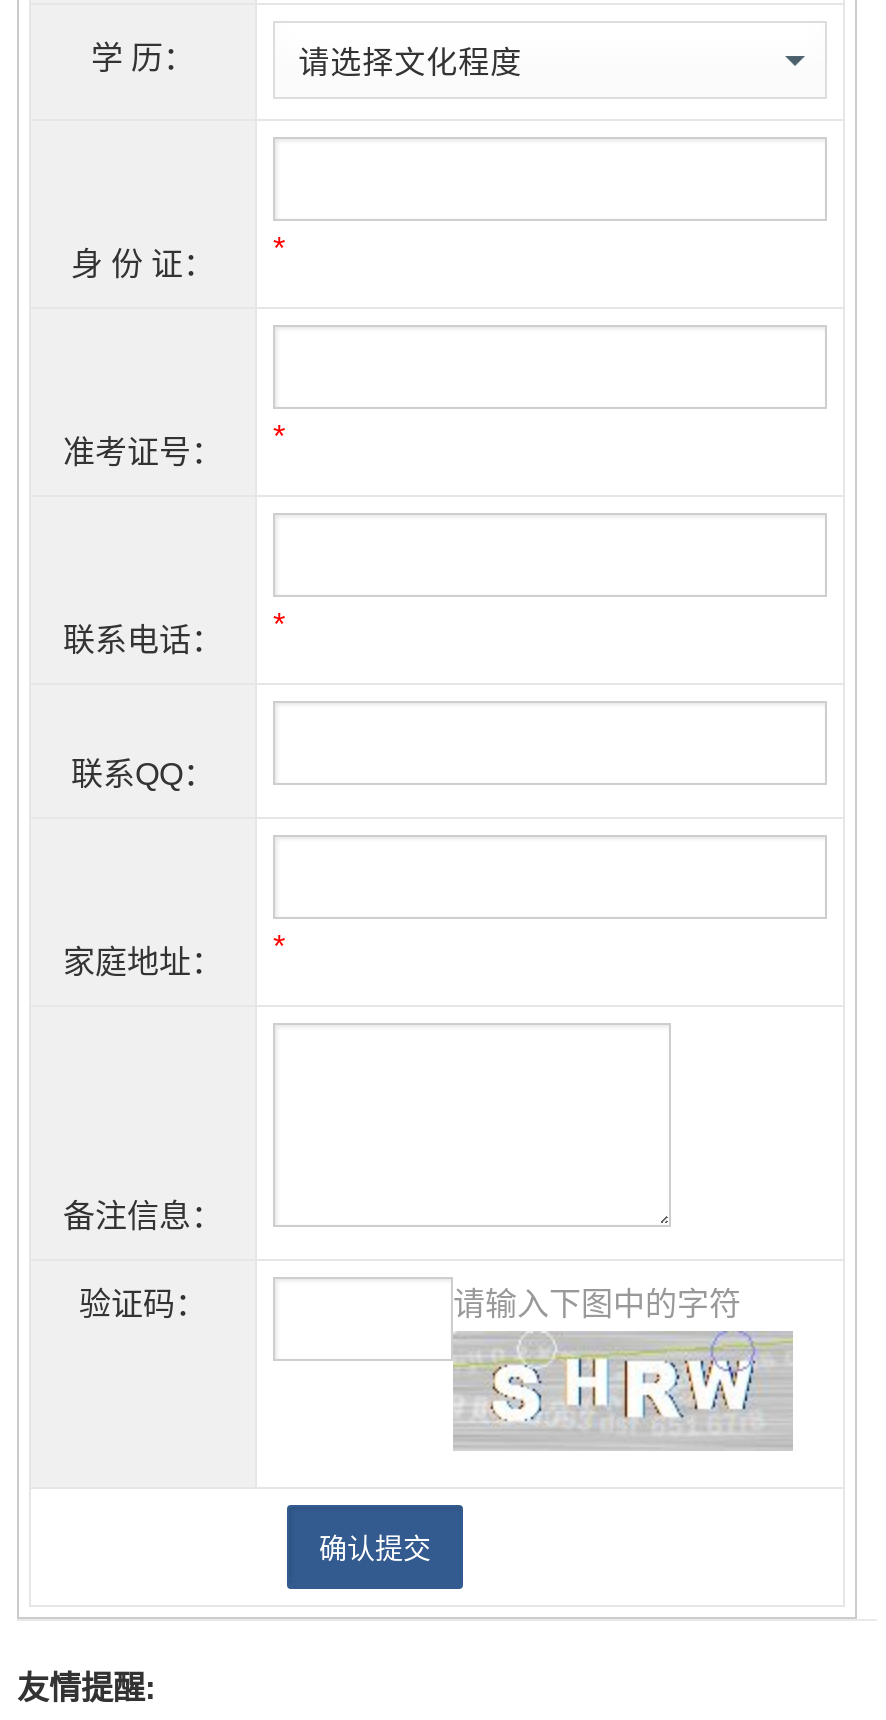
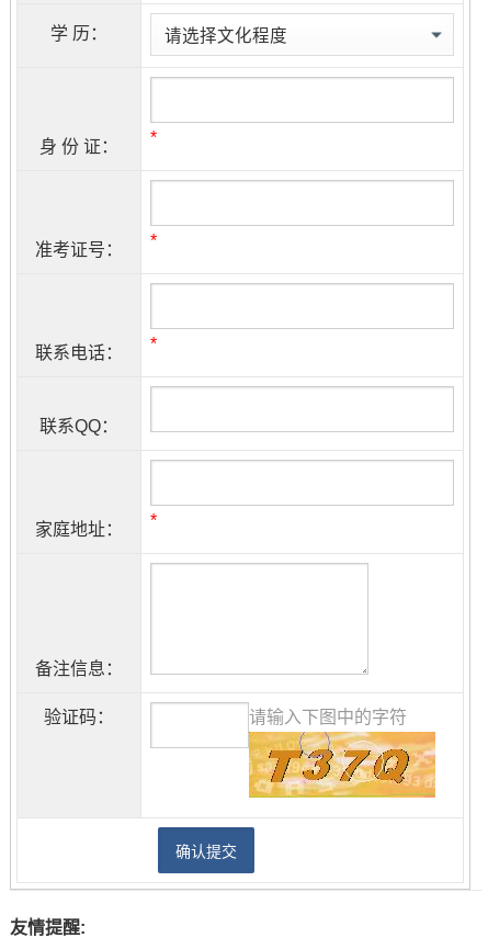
[451,1329,793,1451] [image] -> [248,731,436,799] [image]

